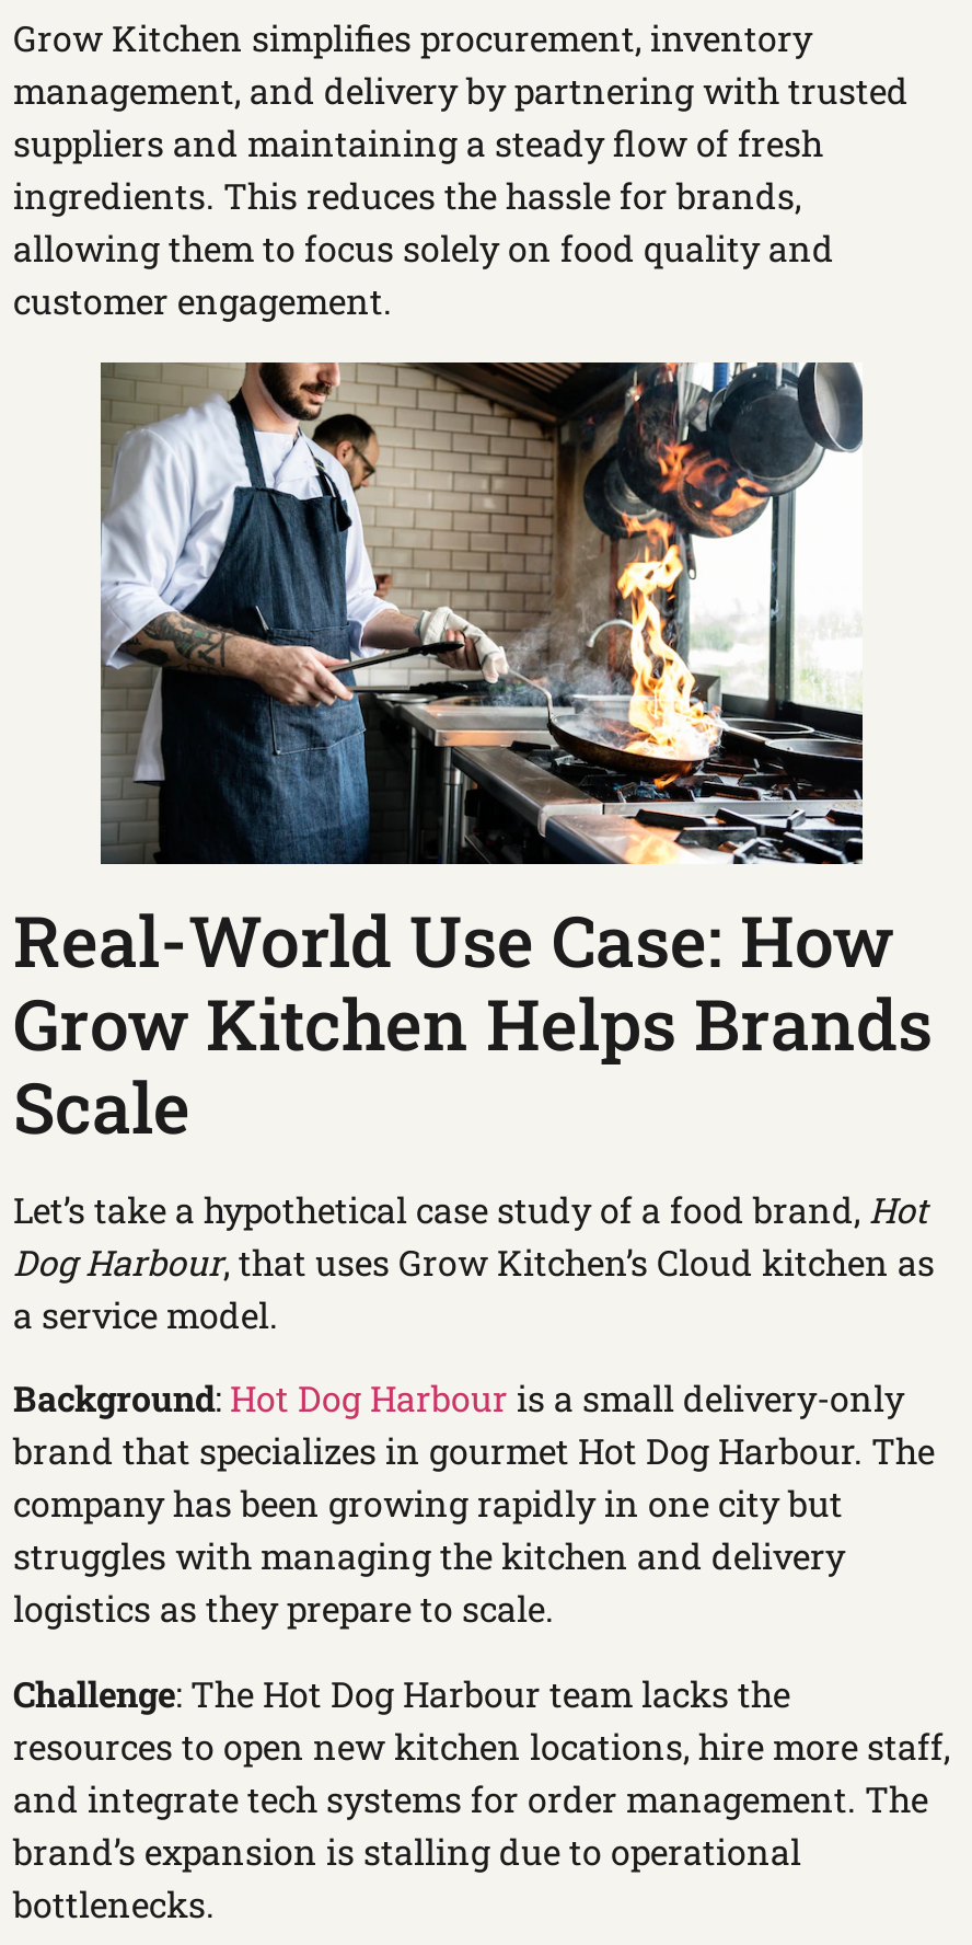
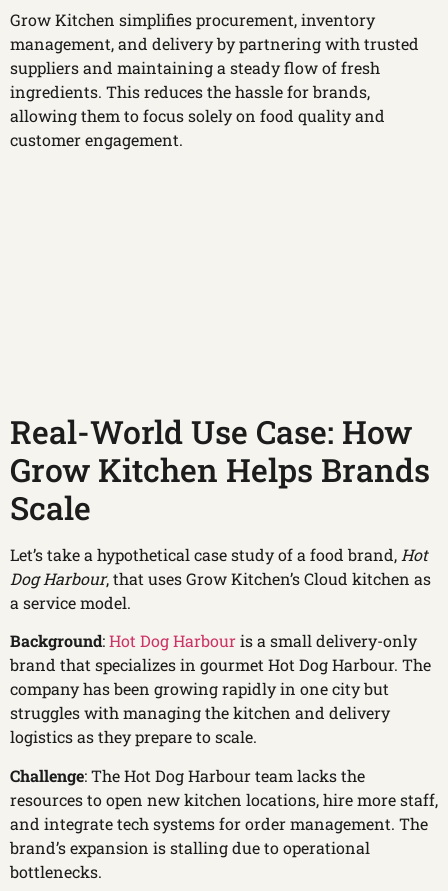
[99,360,865,866] [image] -> none

